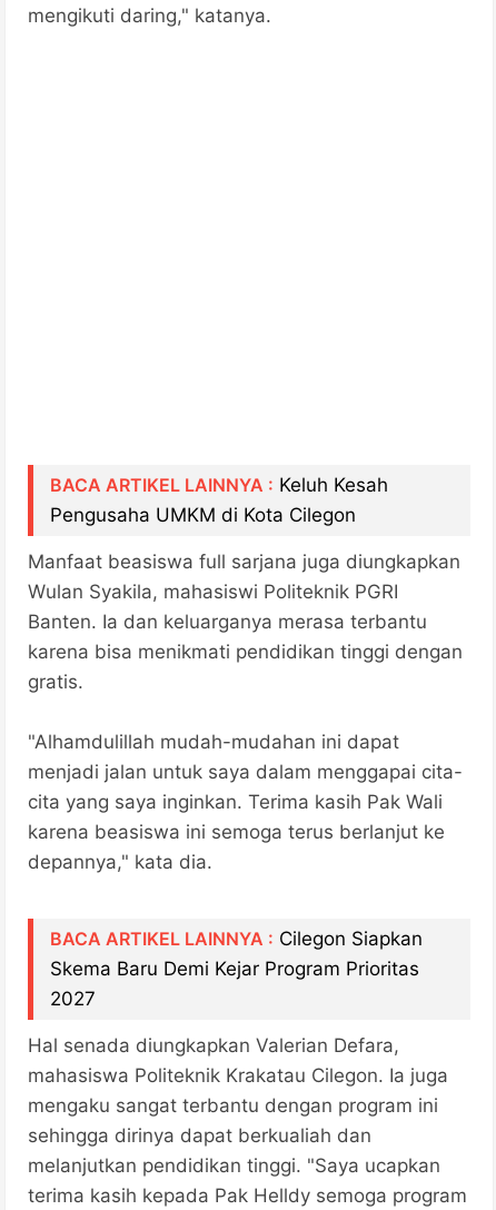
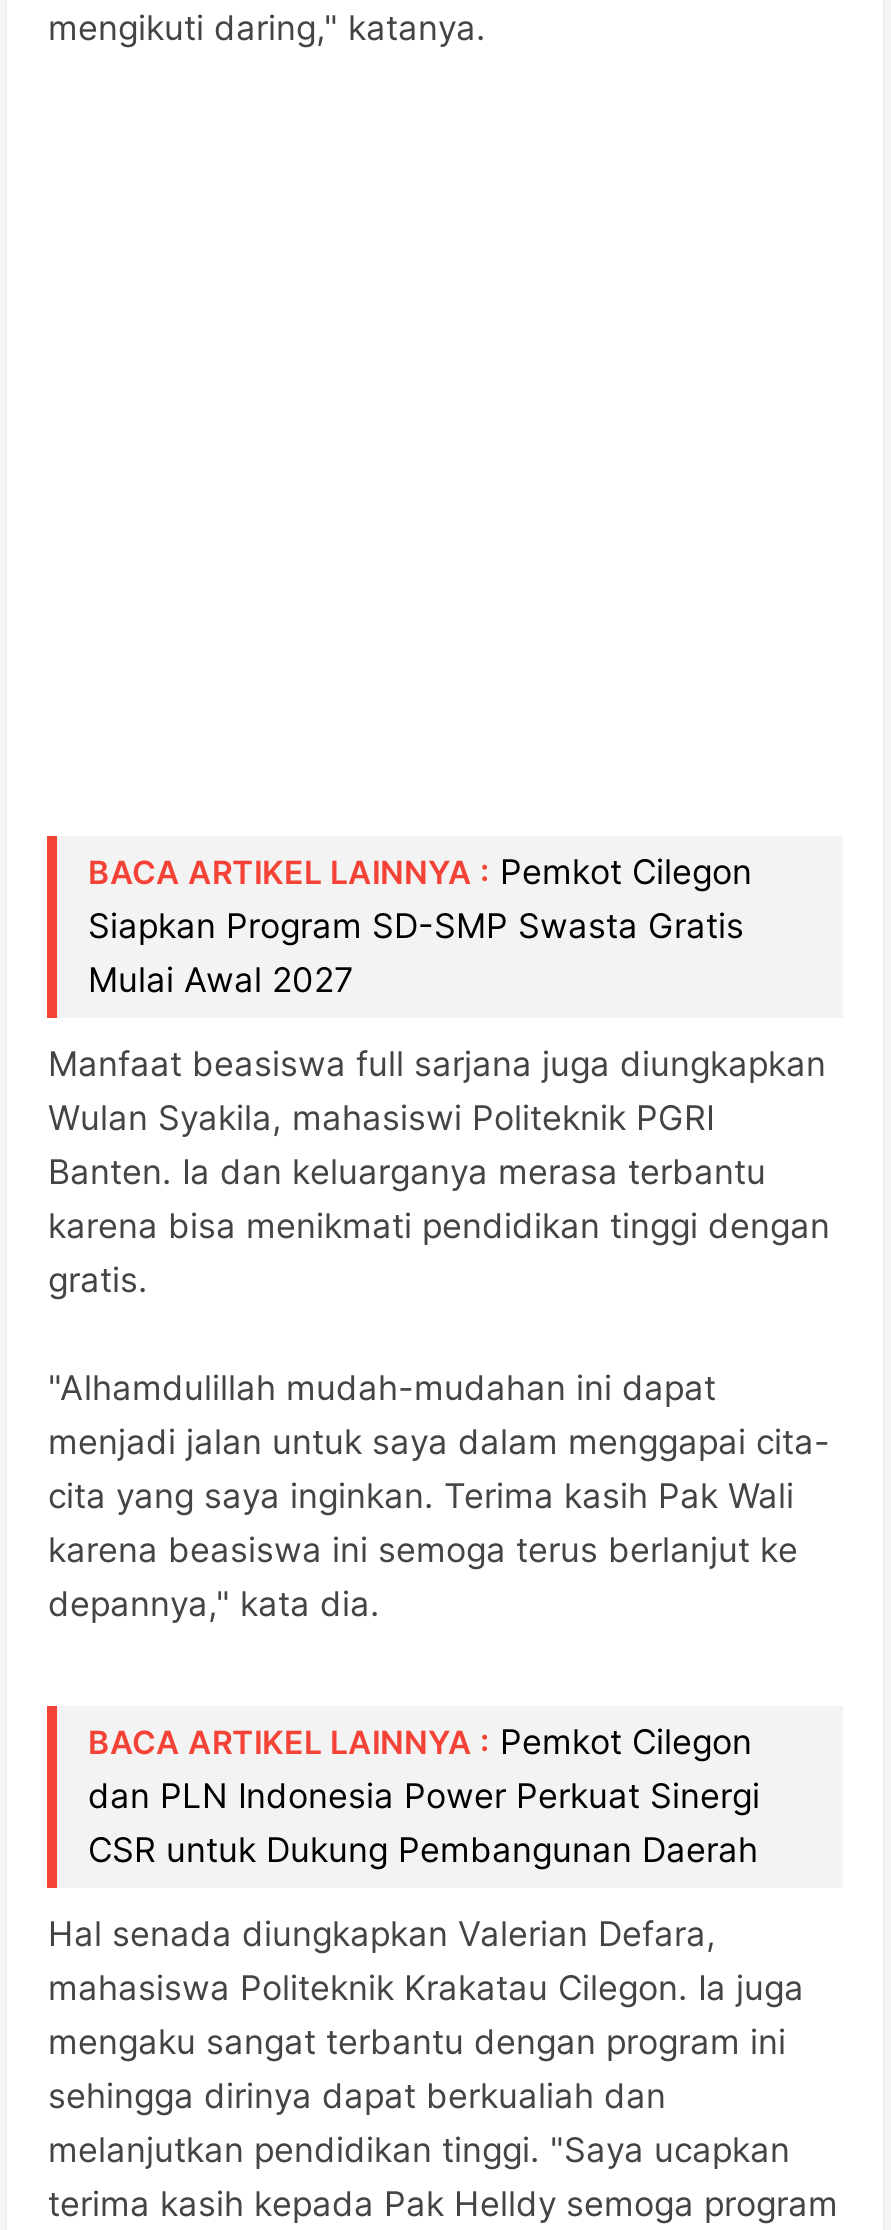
[51,474,389,526] BACA ARTIKEL LAINNYA : Keluh Kesah | Pengusaha UMKM di Kota Cilegon -> [88,852,752,1000] BACA ARTIKEL LAINNYA : Pemkot Cilegon | Siapkan Program SD-SMP Swasta Gratis | Mulai Awal 2027
[51,927,423,1010] BACA ARTIKEL LAINNYA : Cilegon Siapkan | Skema Baru Demi Kejar Program Prioritas | 2027 -> [88,1722,760,1870] BACA ARTIKEL LAINNYA : Pemkot Cilegon | dan PLN Indonesia Power Perkuat Sinergi | CSR untuk Dukung Pembangunan Daerah

